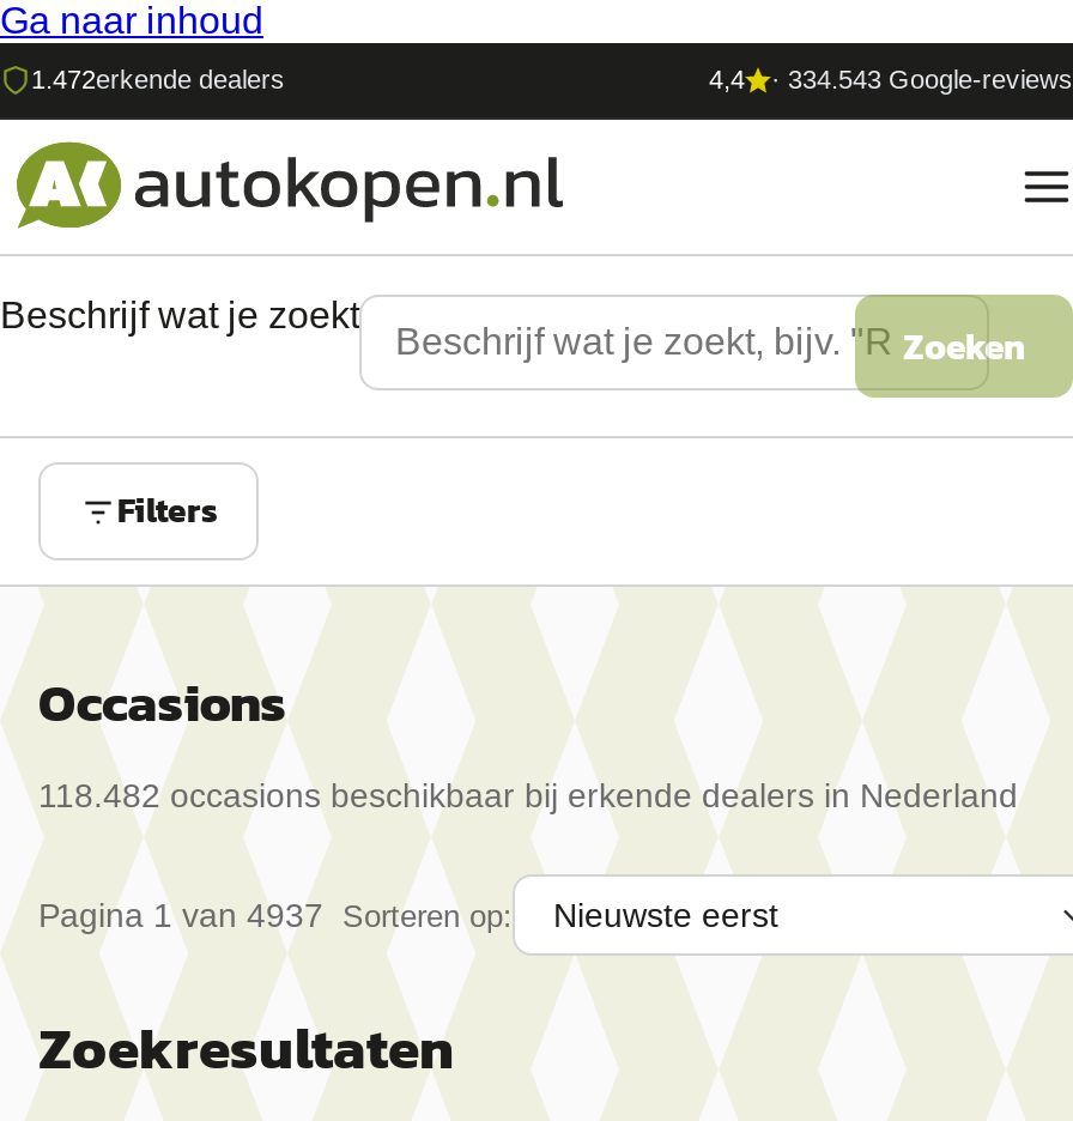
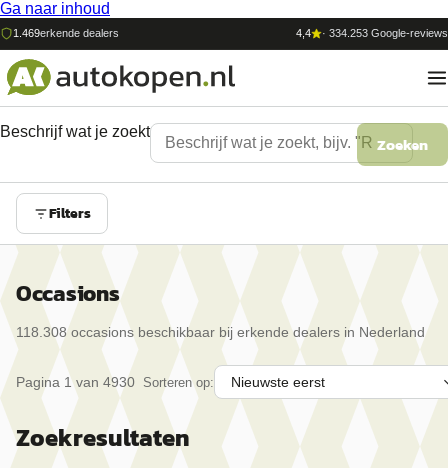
[31,65,285,93] 1.472erkende dealers -> [13,27,119,39] 1.469erkende dealers
[771,65,1073,93] · 334.543 Google-reviews -> [322,27,448,39] · 334.253 Google-reviews
[38,776,1018,814] 118.482 occasions beschikbaar bij erkende dealers in Nederland -> [16,324,425,340] 118.308 occasions beschikbaar bij erkende dealers in Nederland
[38,896,513,934] Pagina 1 van 4937 Sorteren op: -> [16,374,214,390] Pagina 1 van 4930 Sorteren op:

